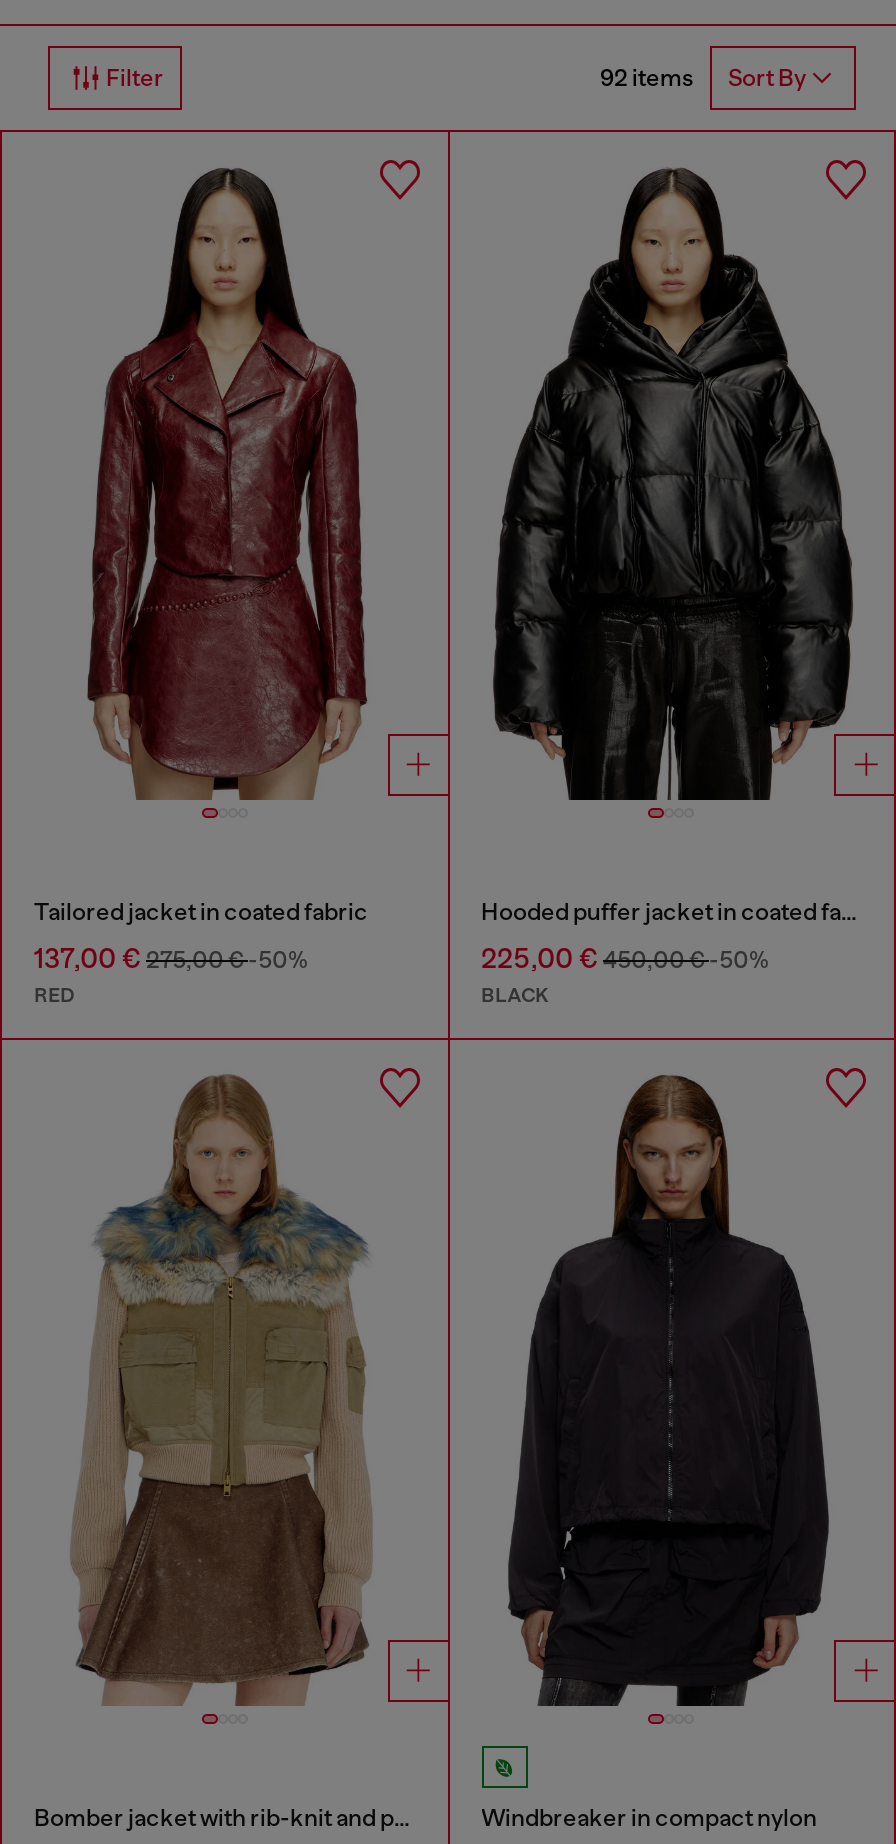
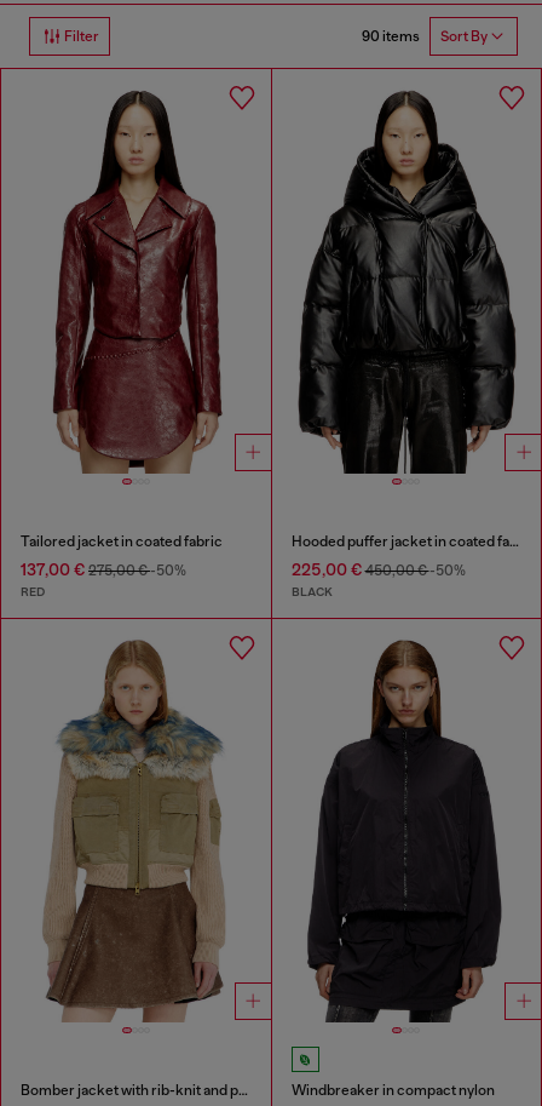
[600,64,806,93] 92 items Sort By -> [362,28,488,45] 90 items Sort By

